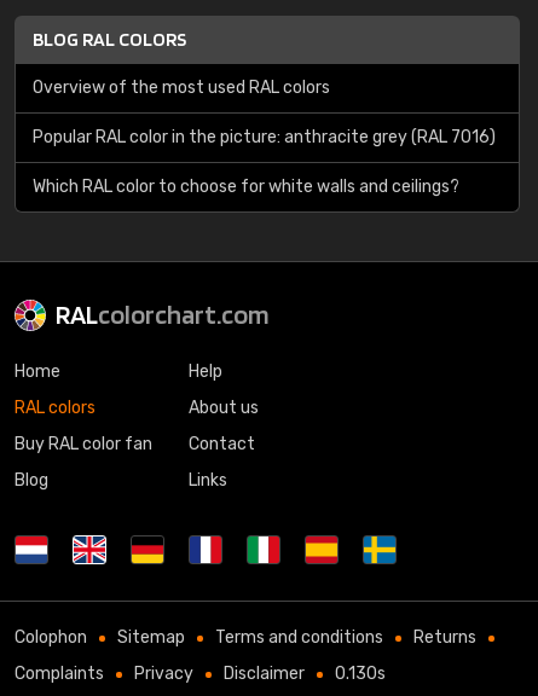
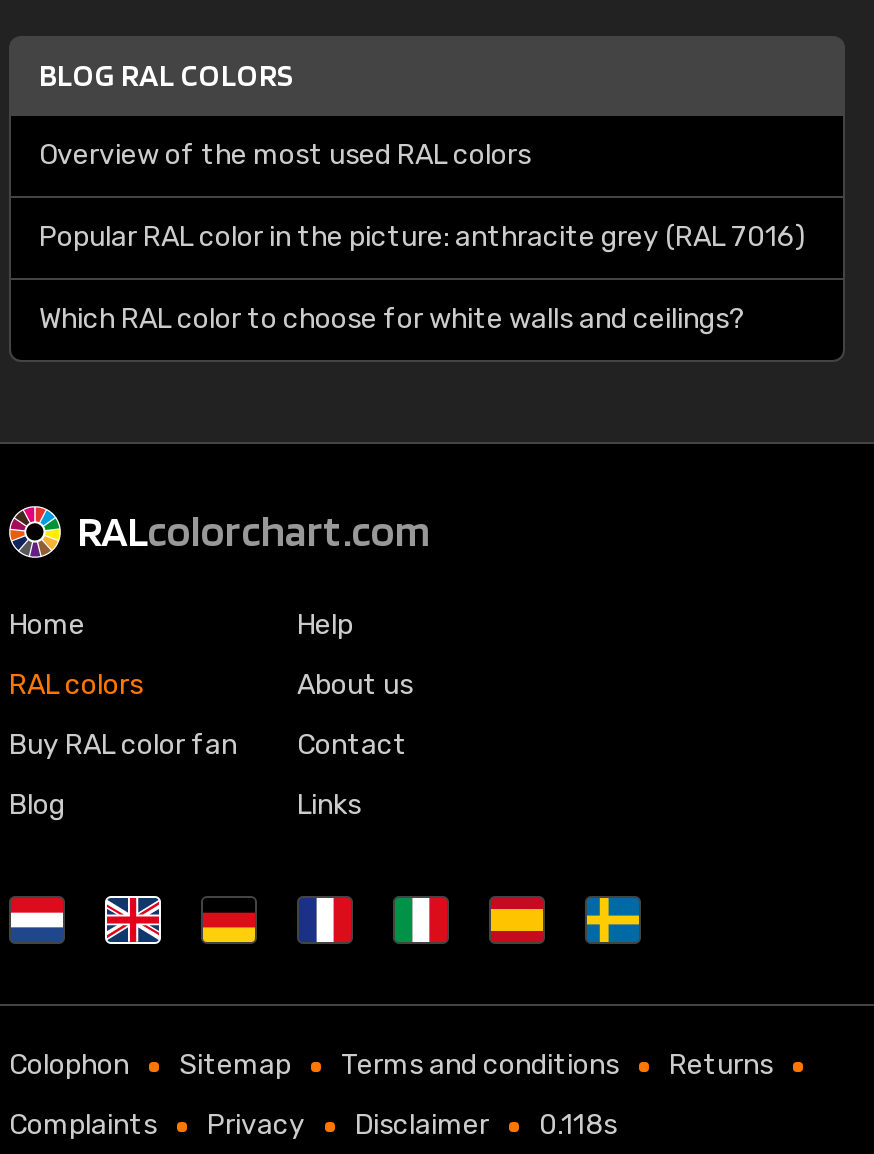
[15,663,386,684] Complaints Privacy Disclaimer 0.130s -> [9,1108,617,1142] Complaints Privacy Disclaimer 0.118s

